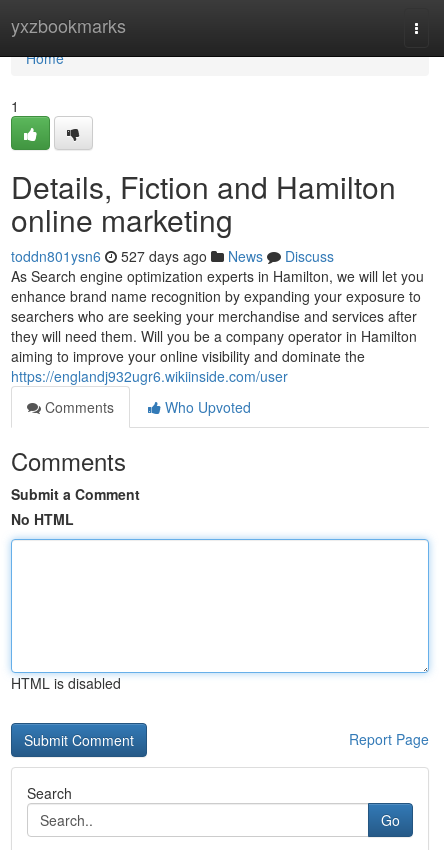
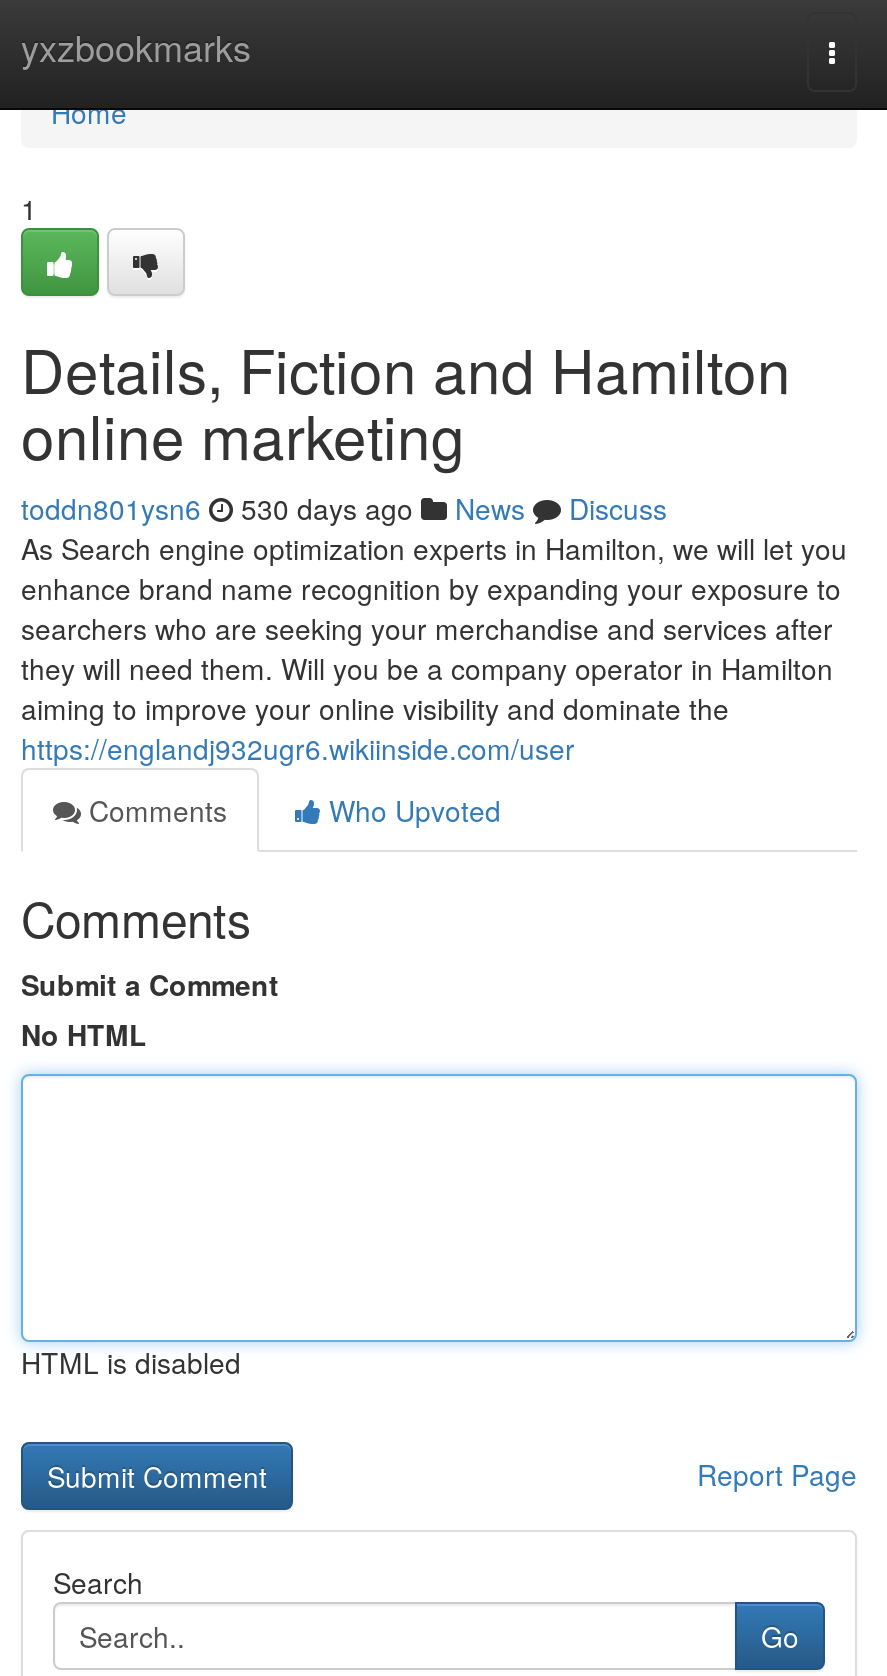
[11,246,334,266] toddn801ysn6 527 days ago News Discuss -> [21,488,667,528] toddn801ysn6 530 days ago News Discuss

